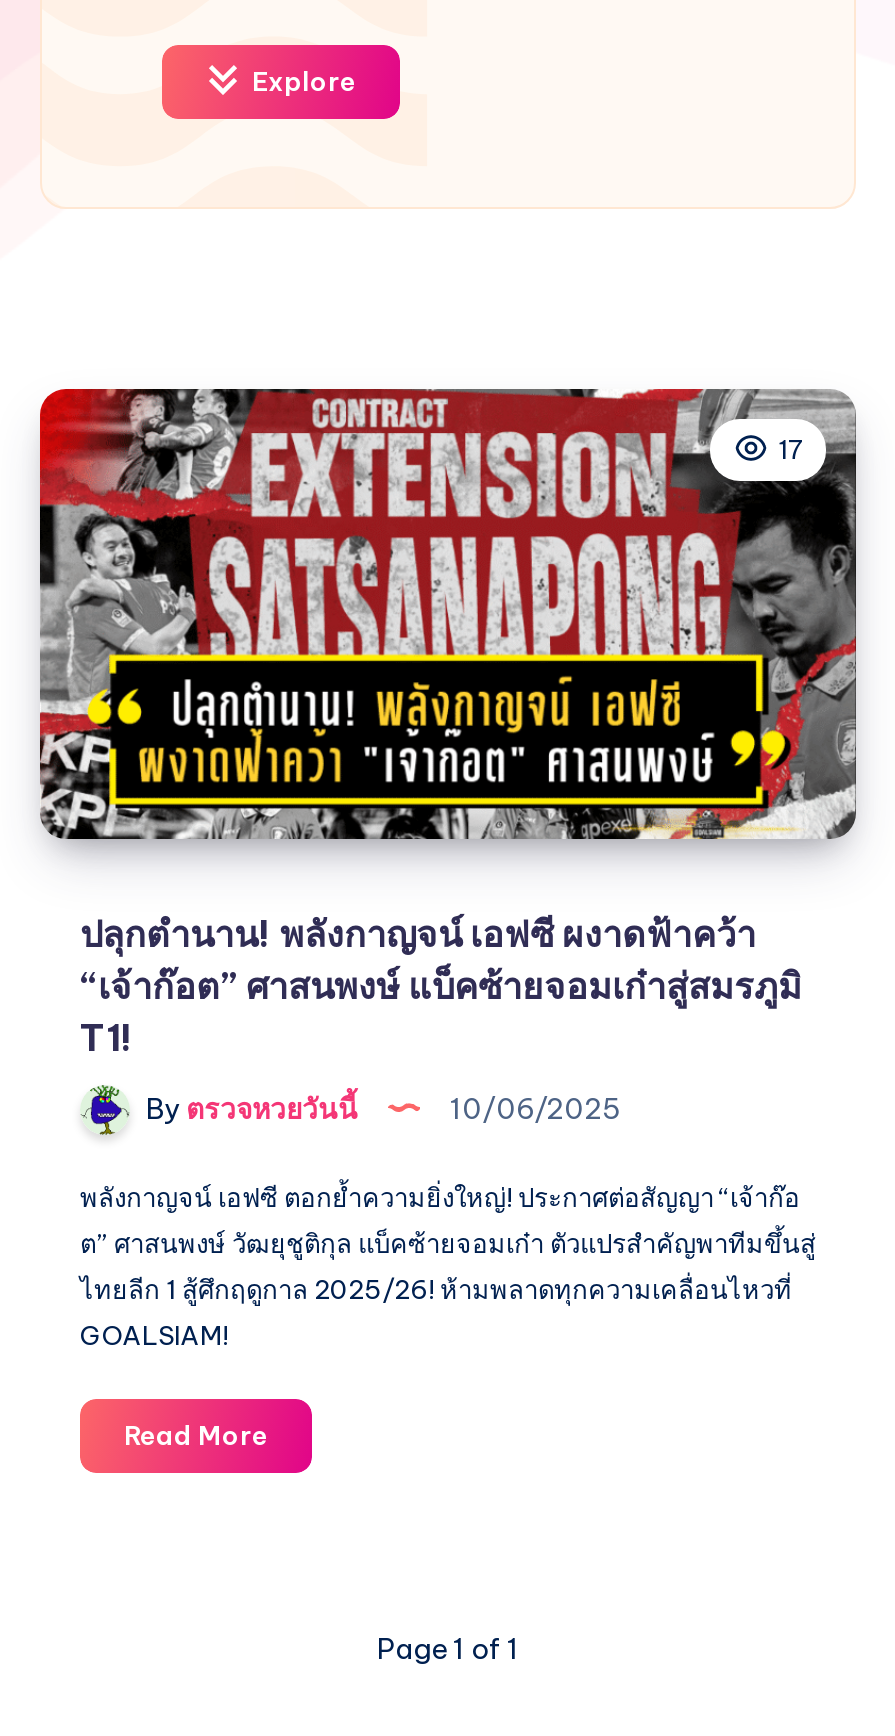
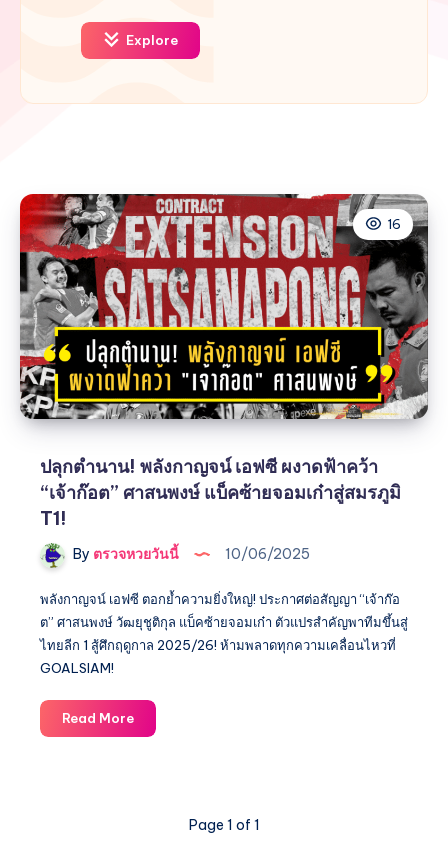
[772,432,802,464] 17 -> [384,216,401,232] 16

